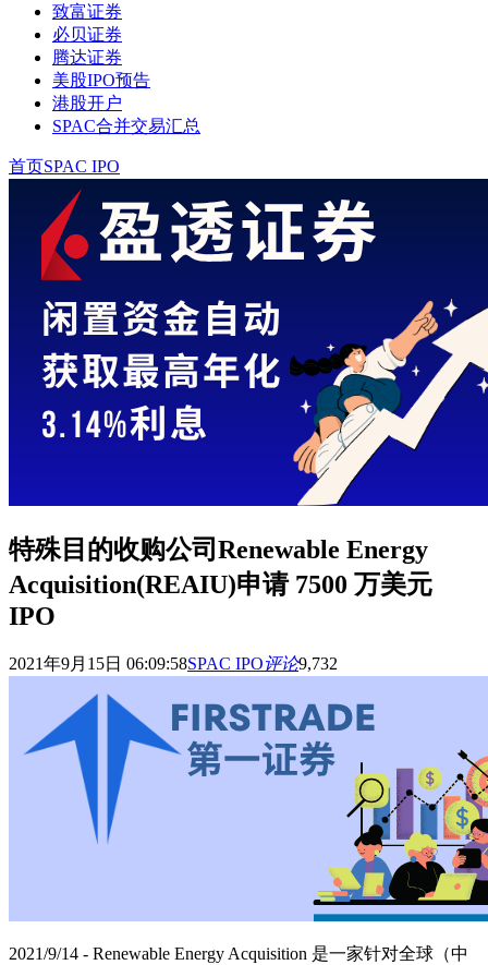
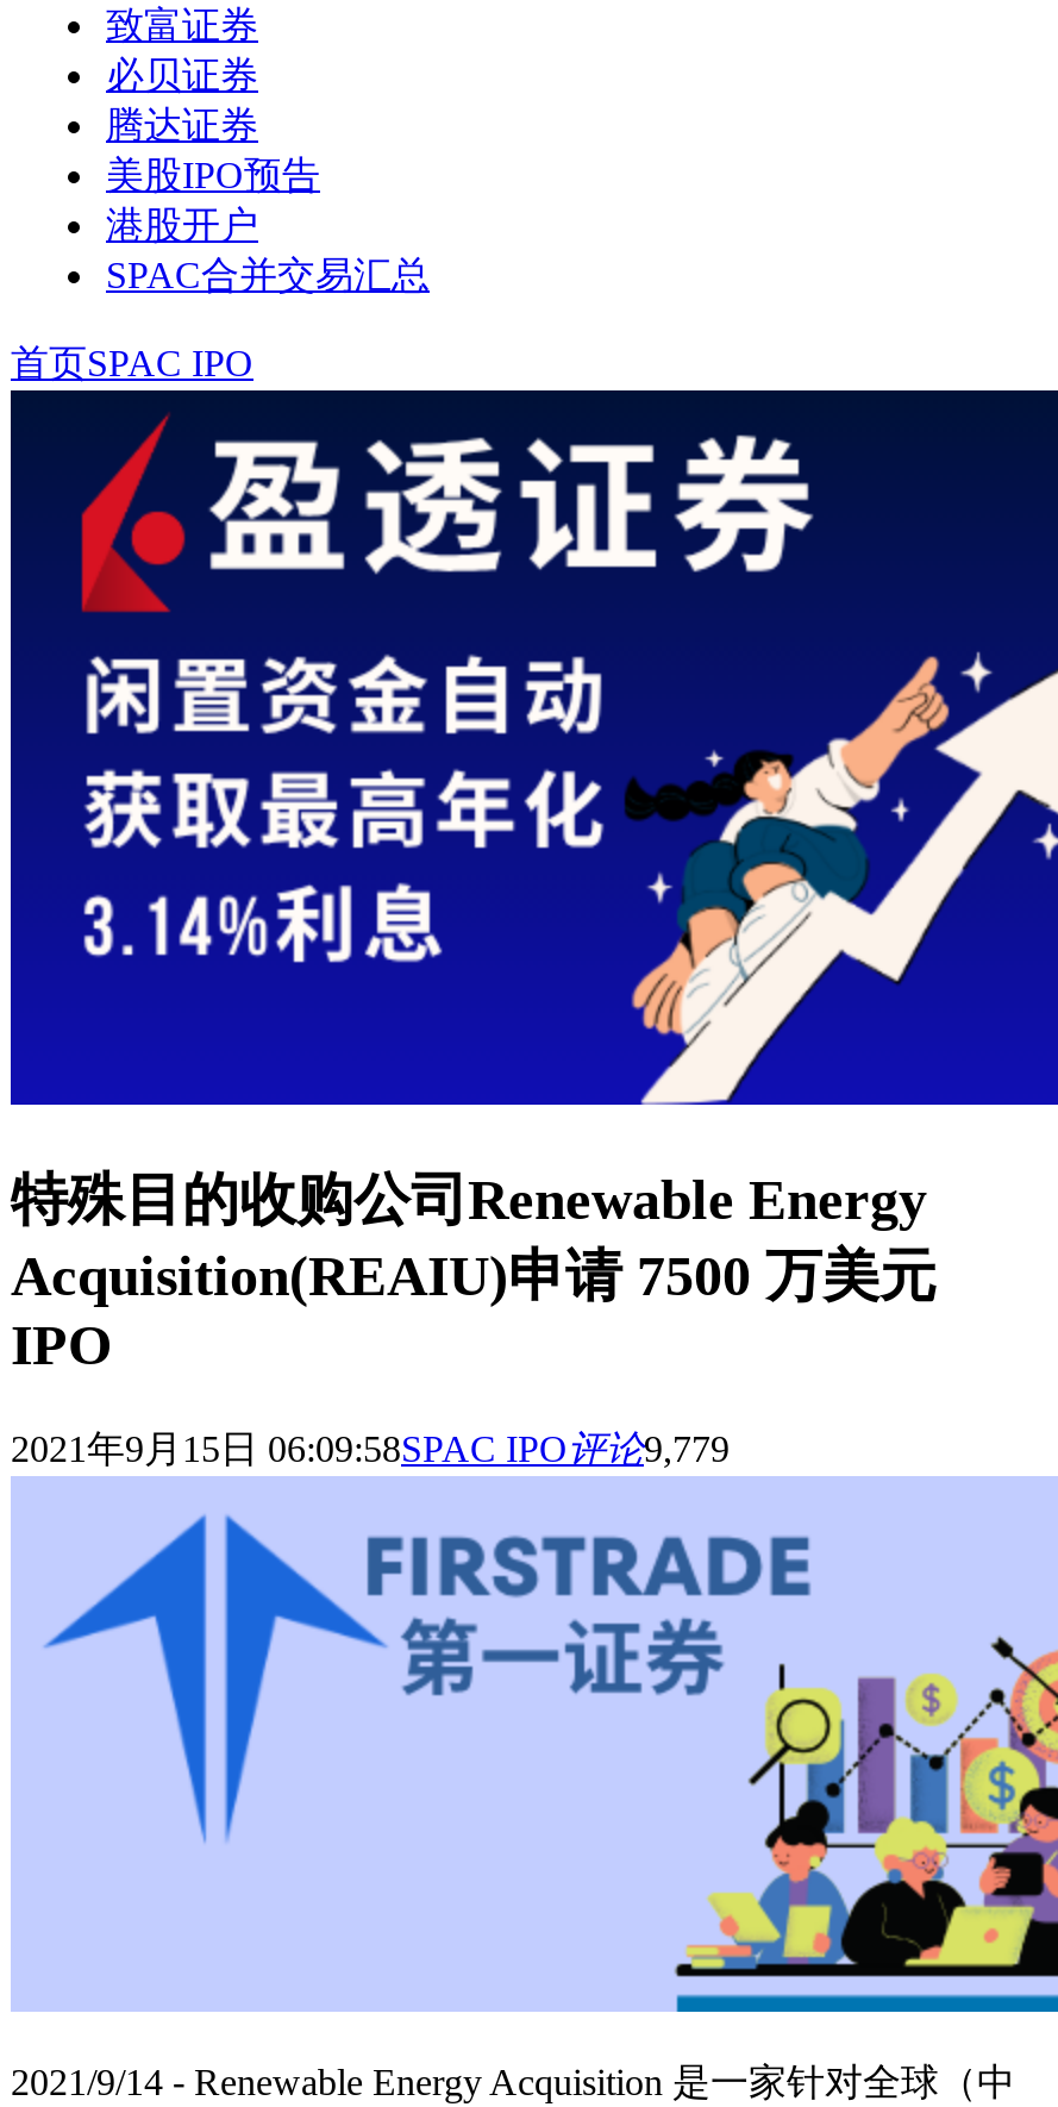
[9,654,338,673] 2021年9月15日 06:09:58SPAC IPO评论9,732 -> [11,1428,730,1468] 2021年9月15日 06:09:58SPAC IPO评论9,779

